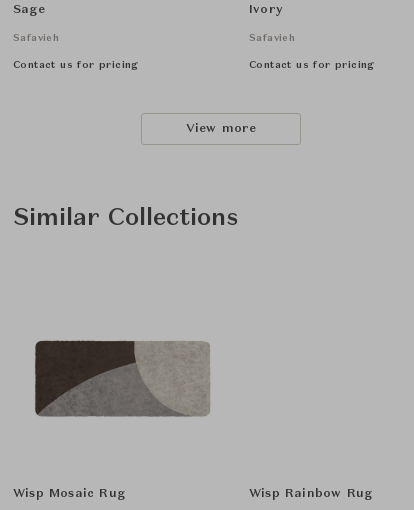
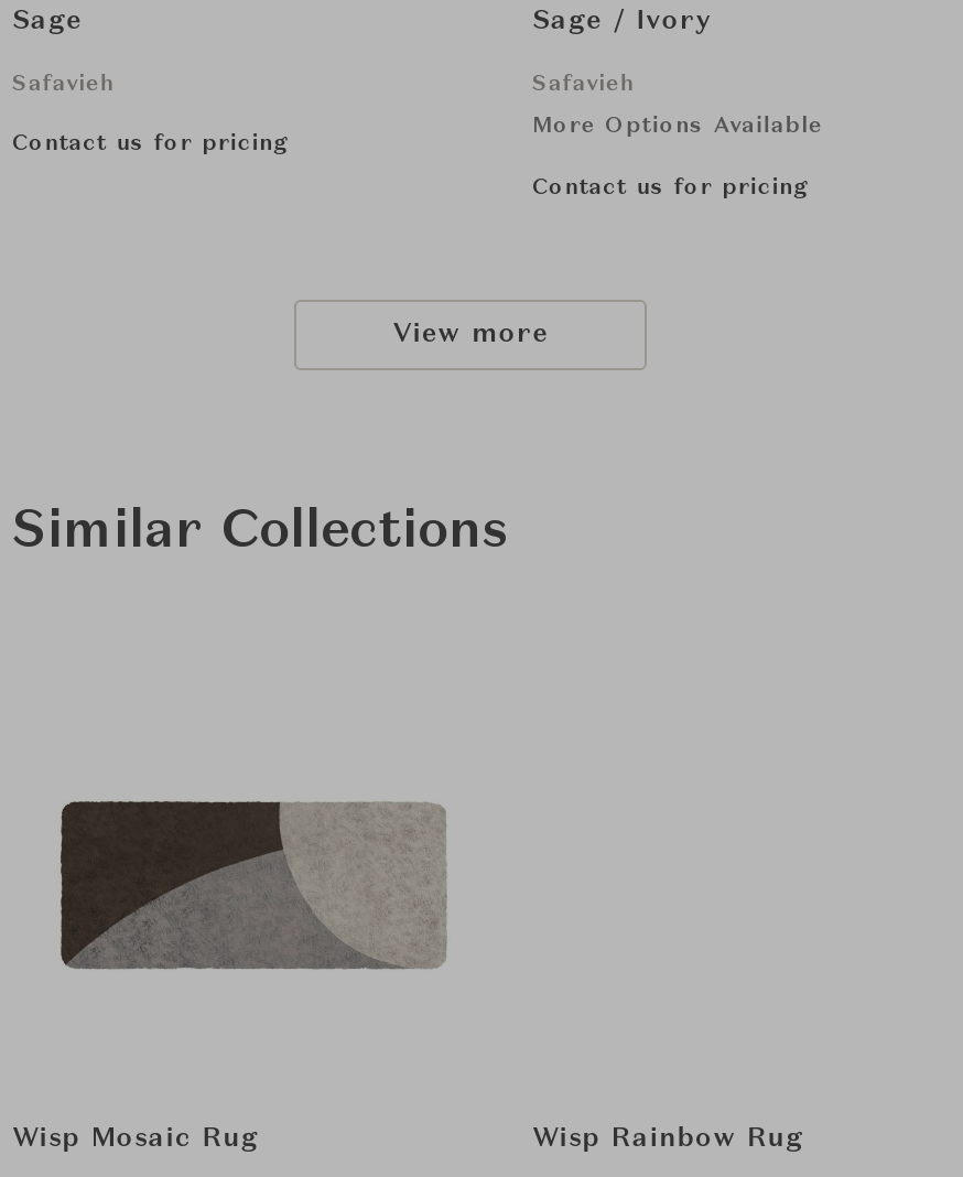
[249,4,283,16] Ivory -> [532,9,712,36] Sage / Ivory
none -> [532,115,823,137] More Options Available

